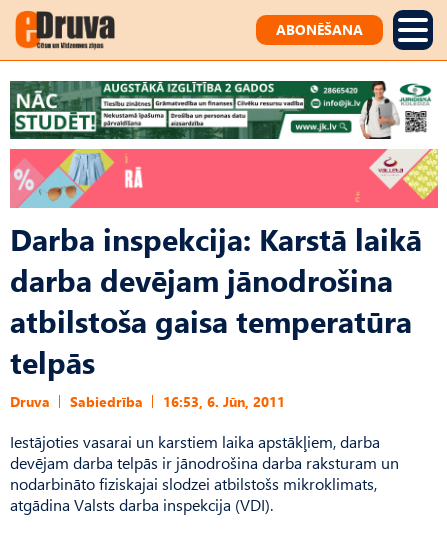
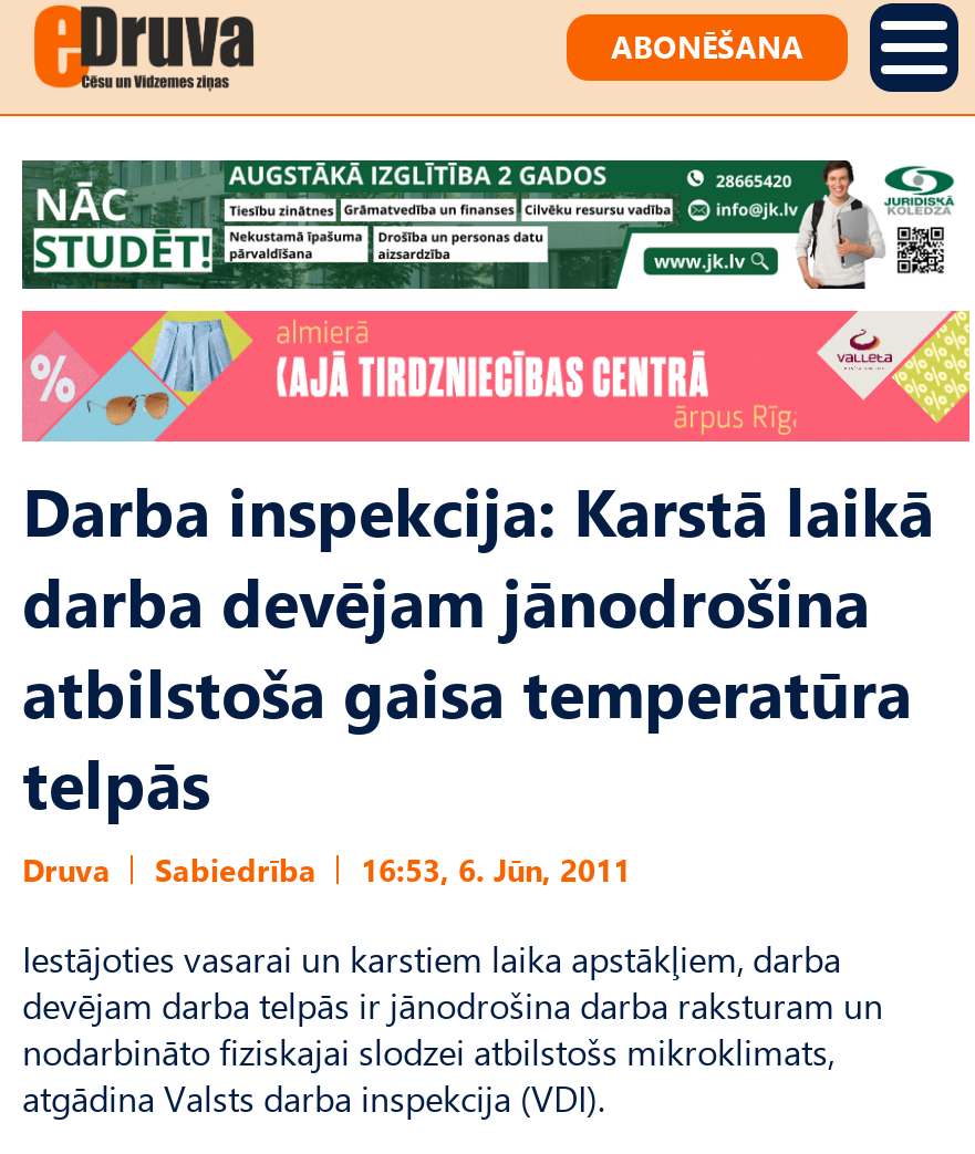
none -> [281,322,788,435] [image]

